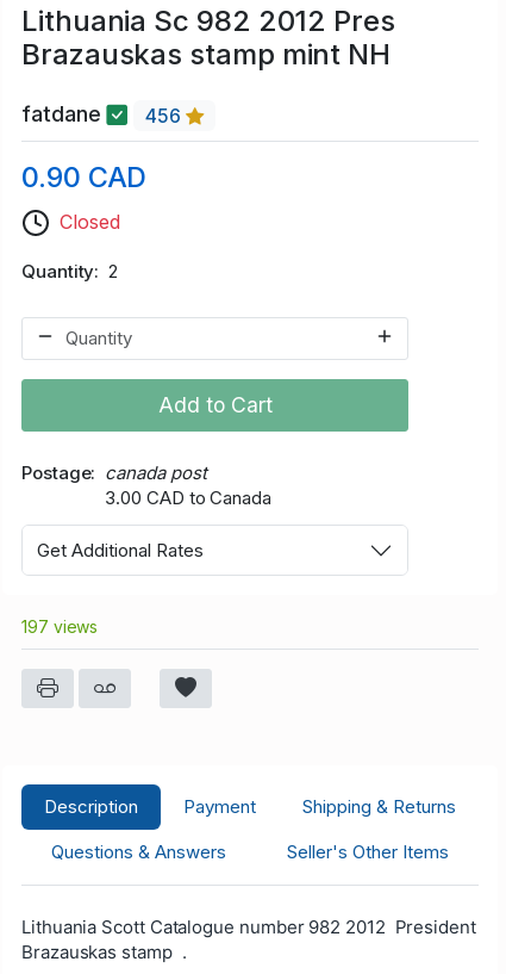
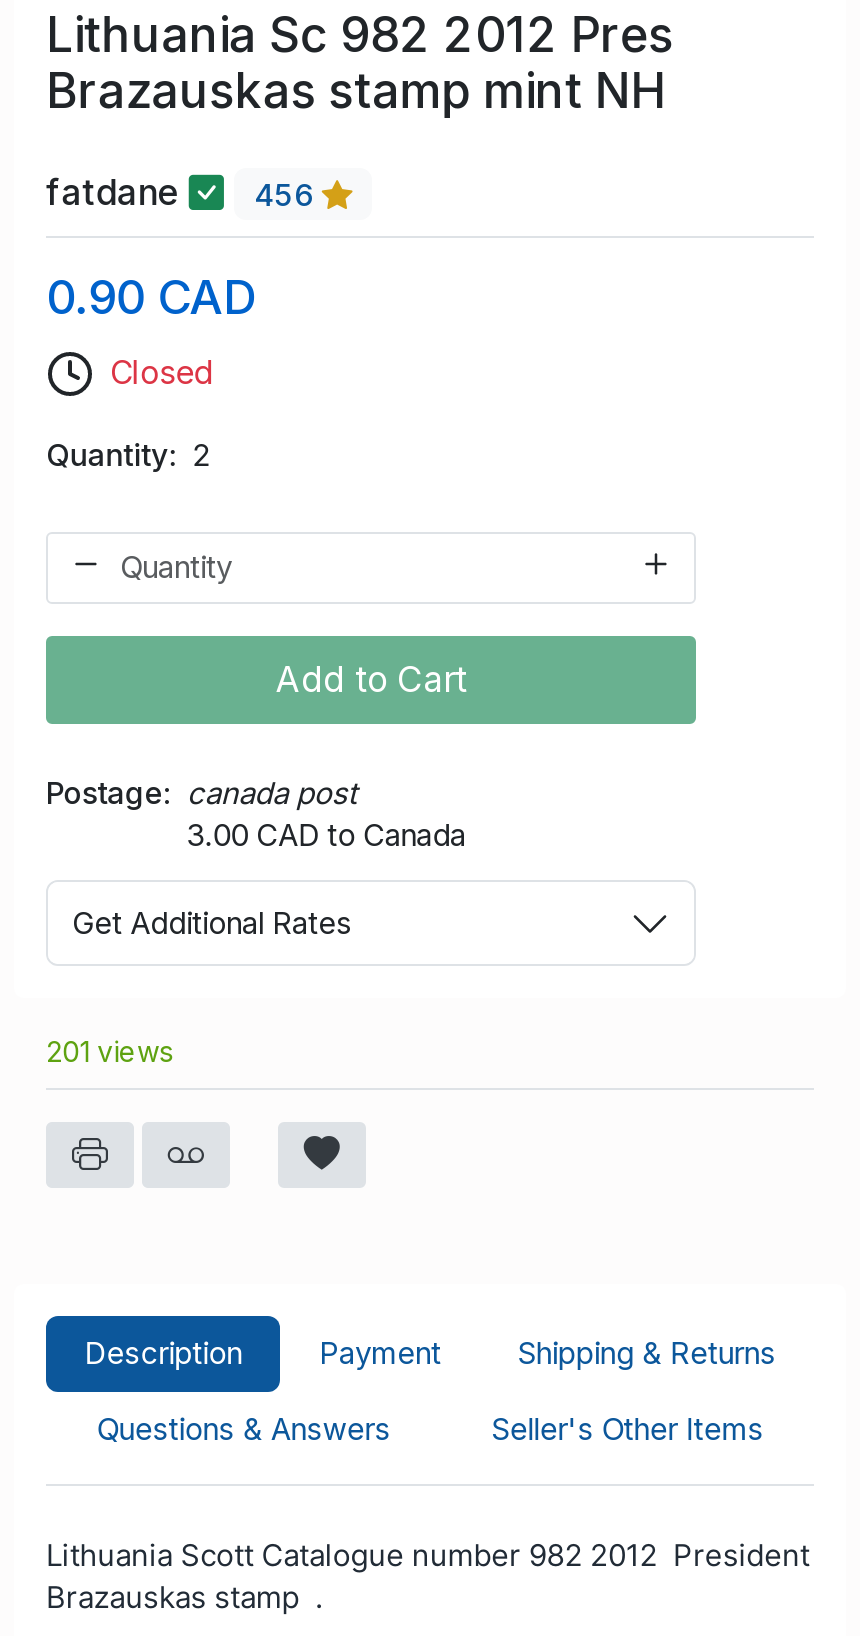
[21,616,98,637] 197 views -> [46,1034,173,1068] 201 views

